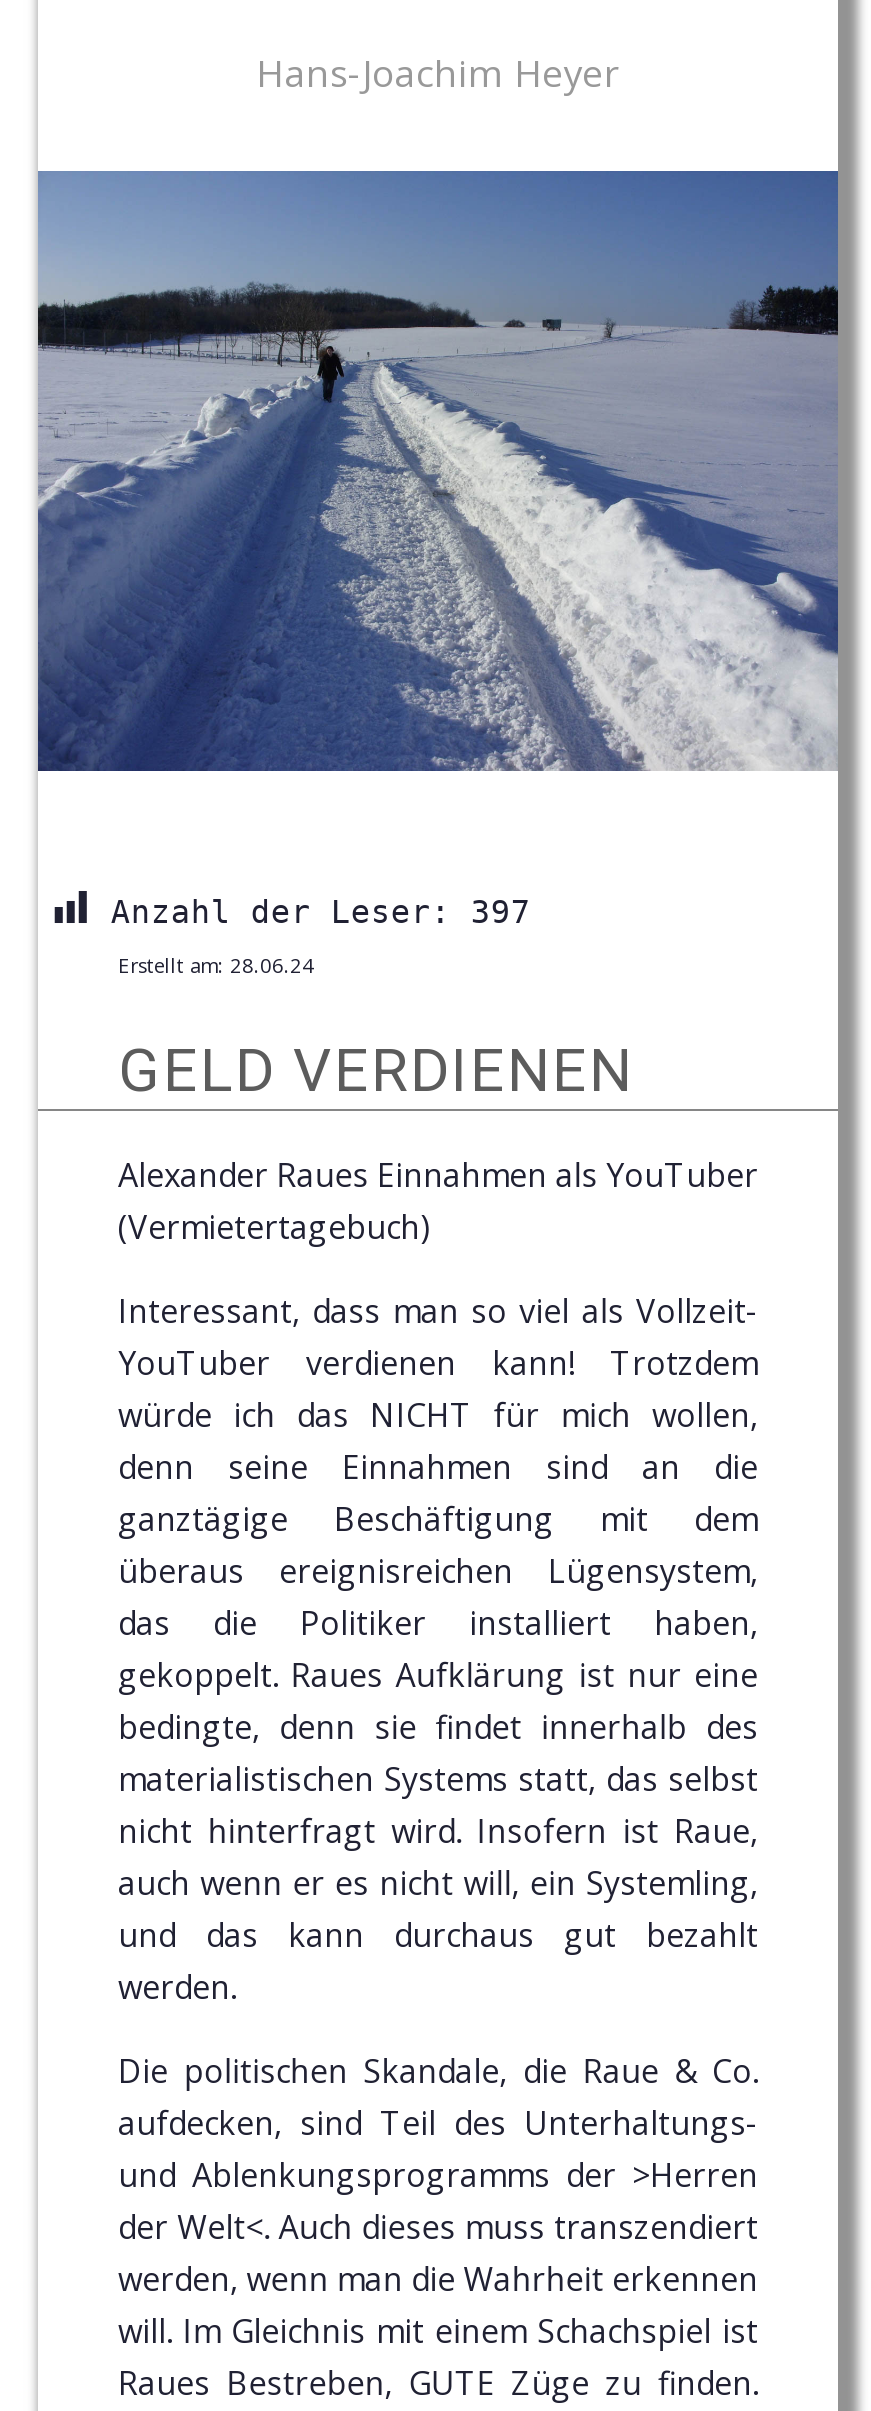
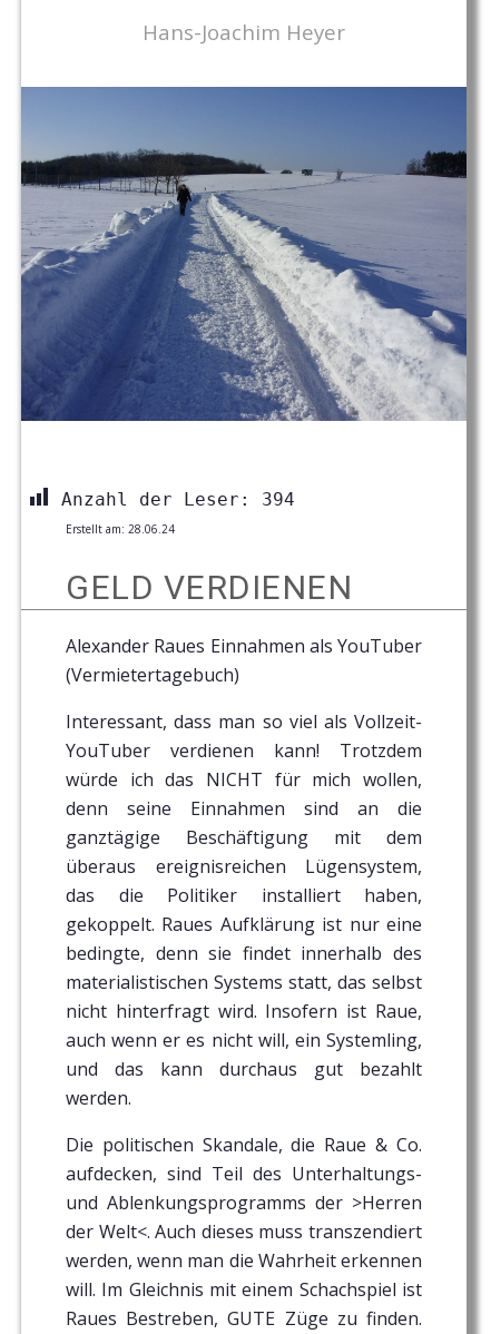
[111,893,531,931] Anzahl der Leser: 397 -> [62,489,295,510] Anzahl der Leser: 394

